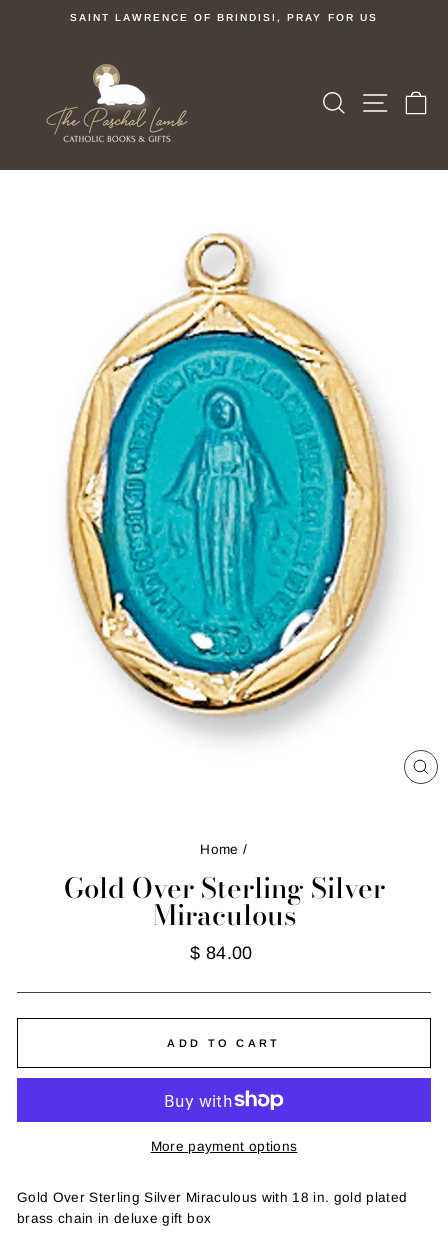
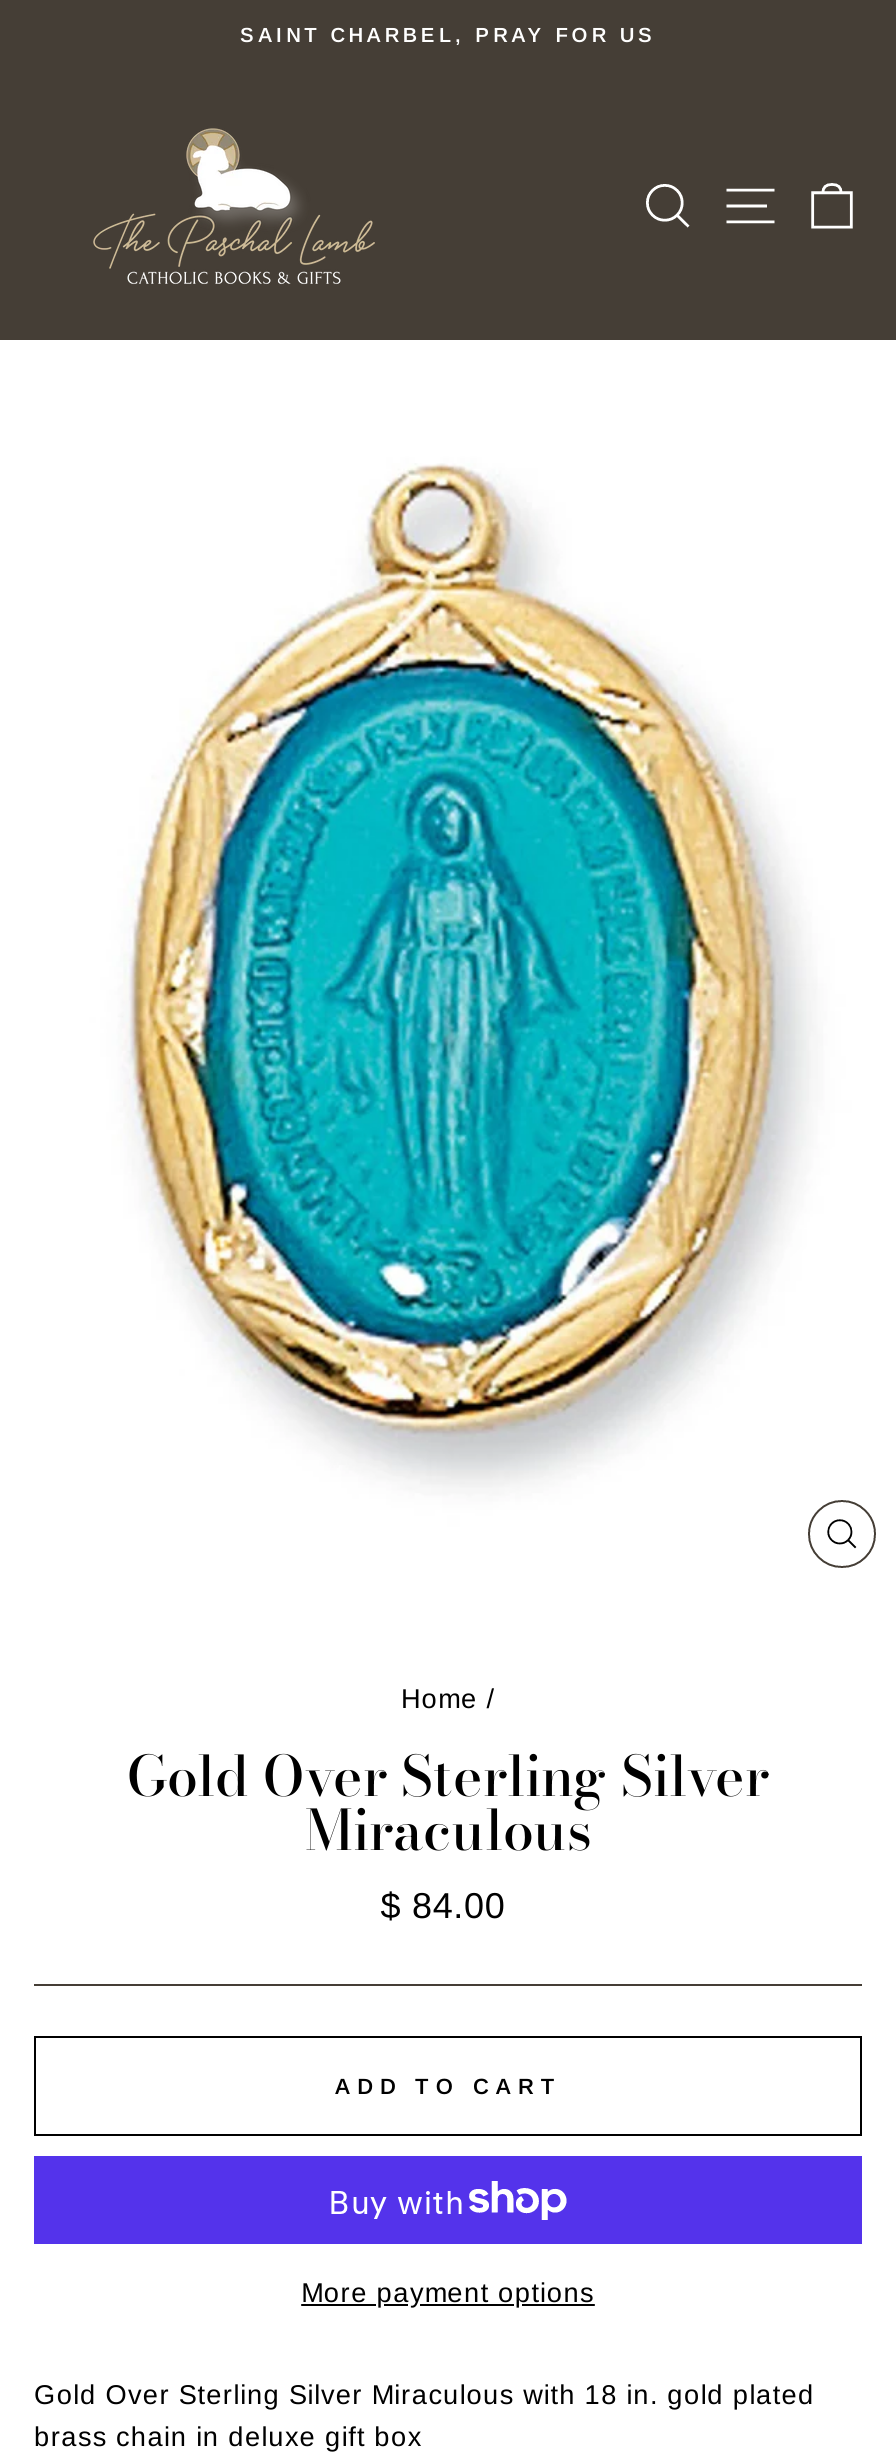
[70,12,378,23] SAINT LAWRENCE OF BRINDISI, PRAY FOR US -> [240,24,656,46] SAINT CHARBEL, PRAY FOR US

